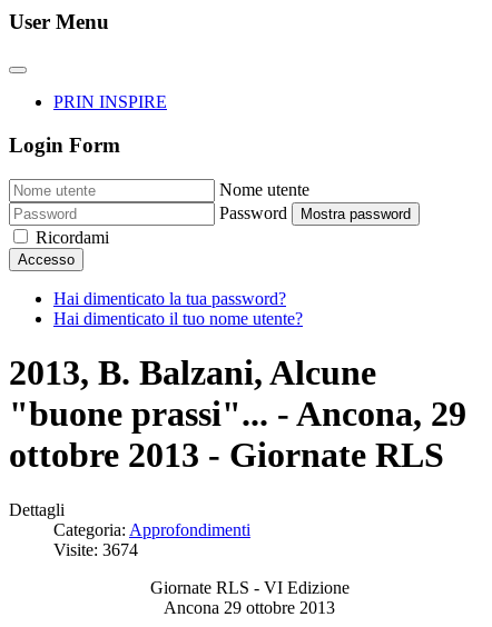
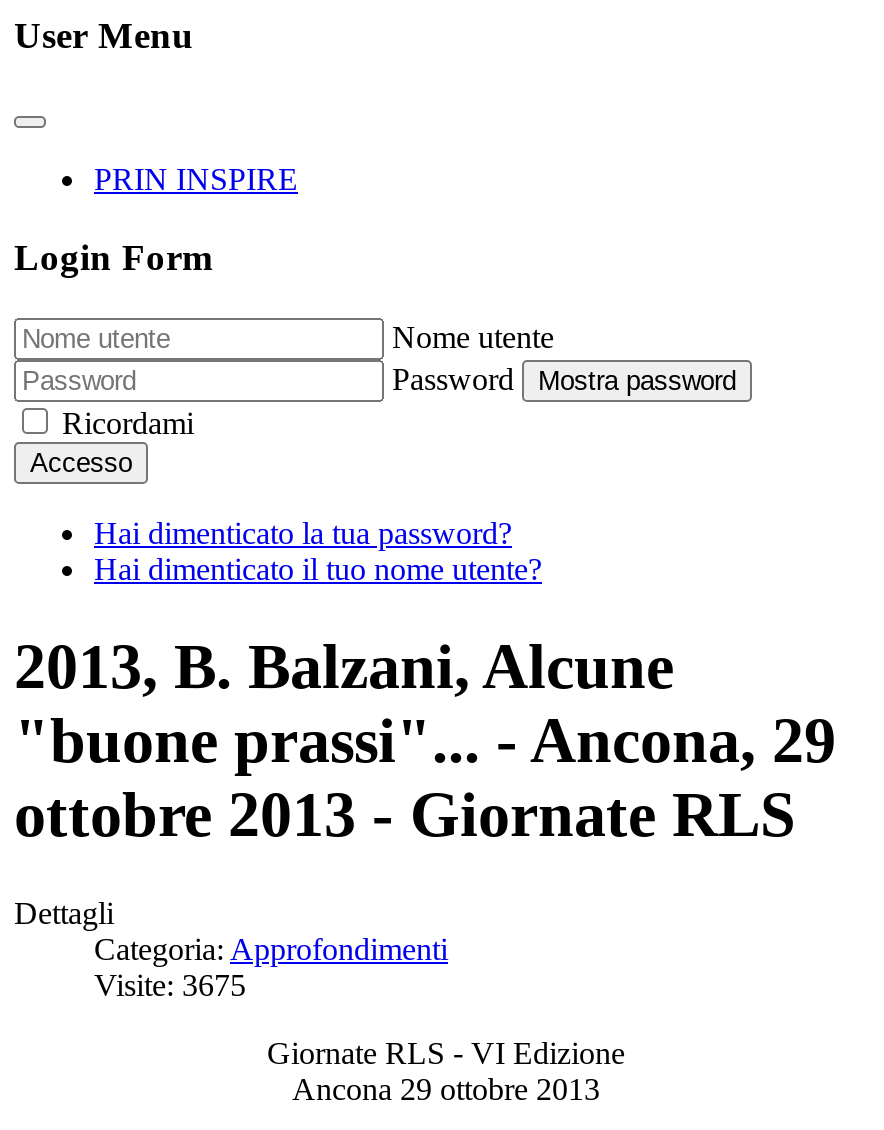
[53,540,138,559] Visite: 3674 -> [94,967,246,1001] Visite: 3675

